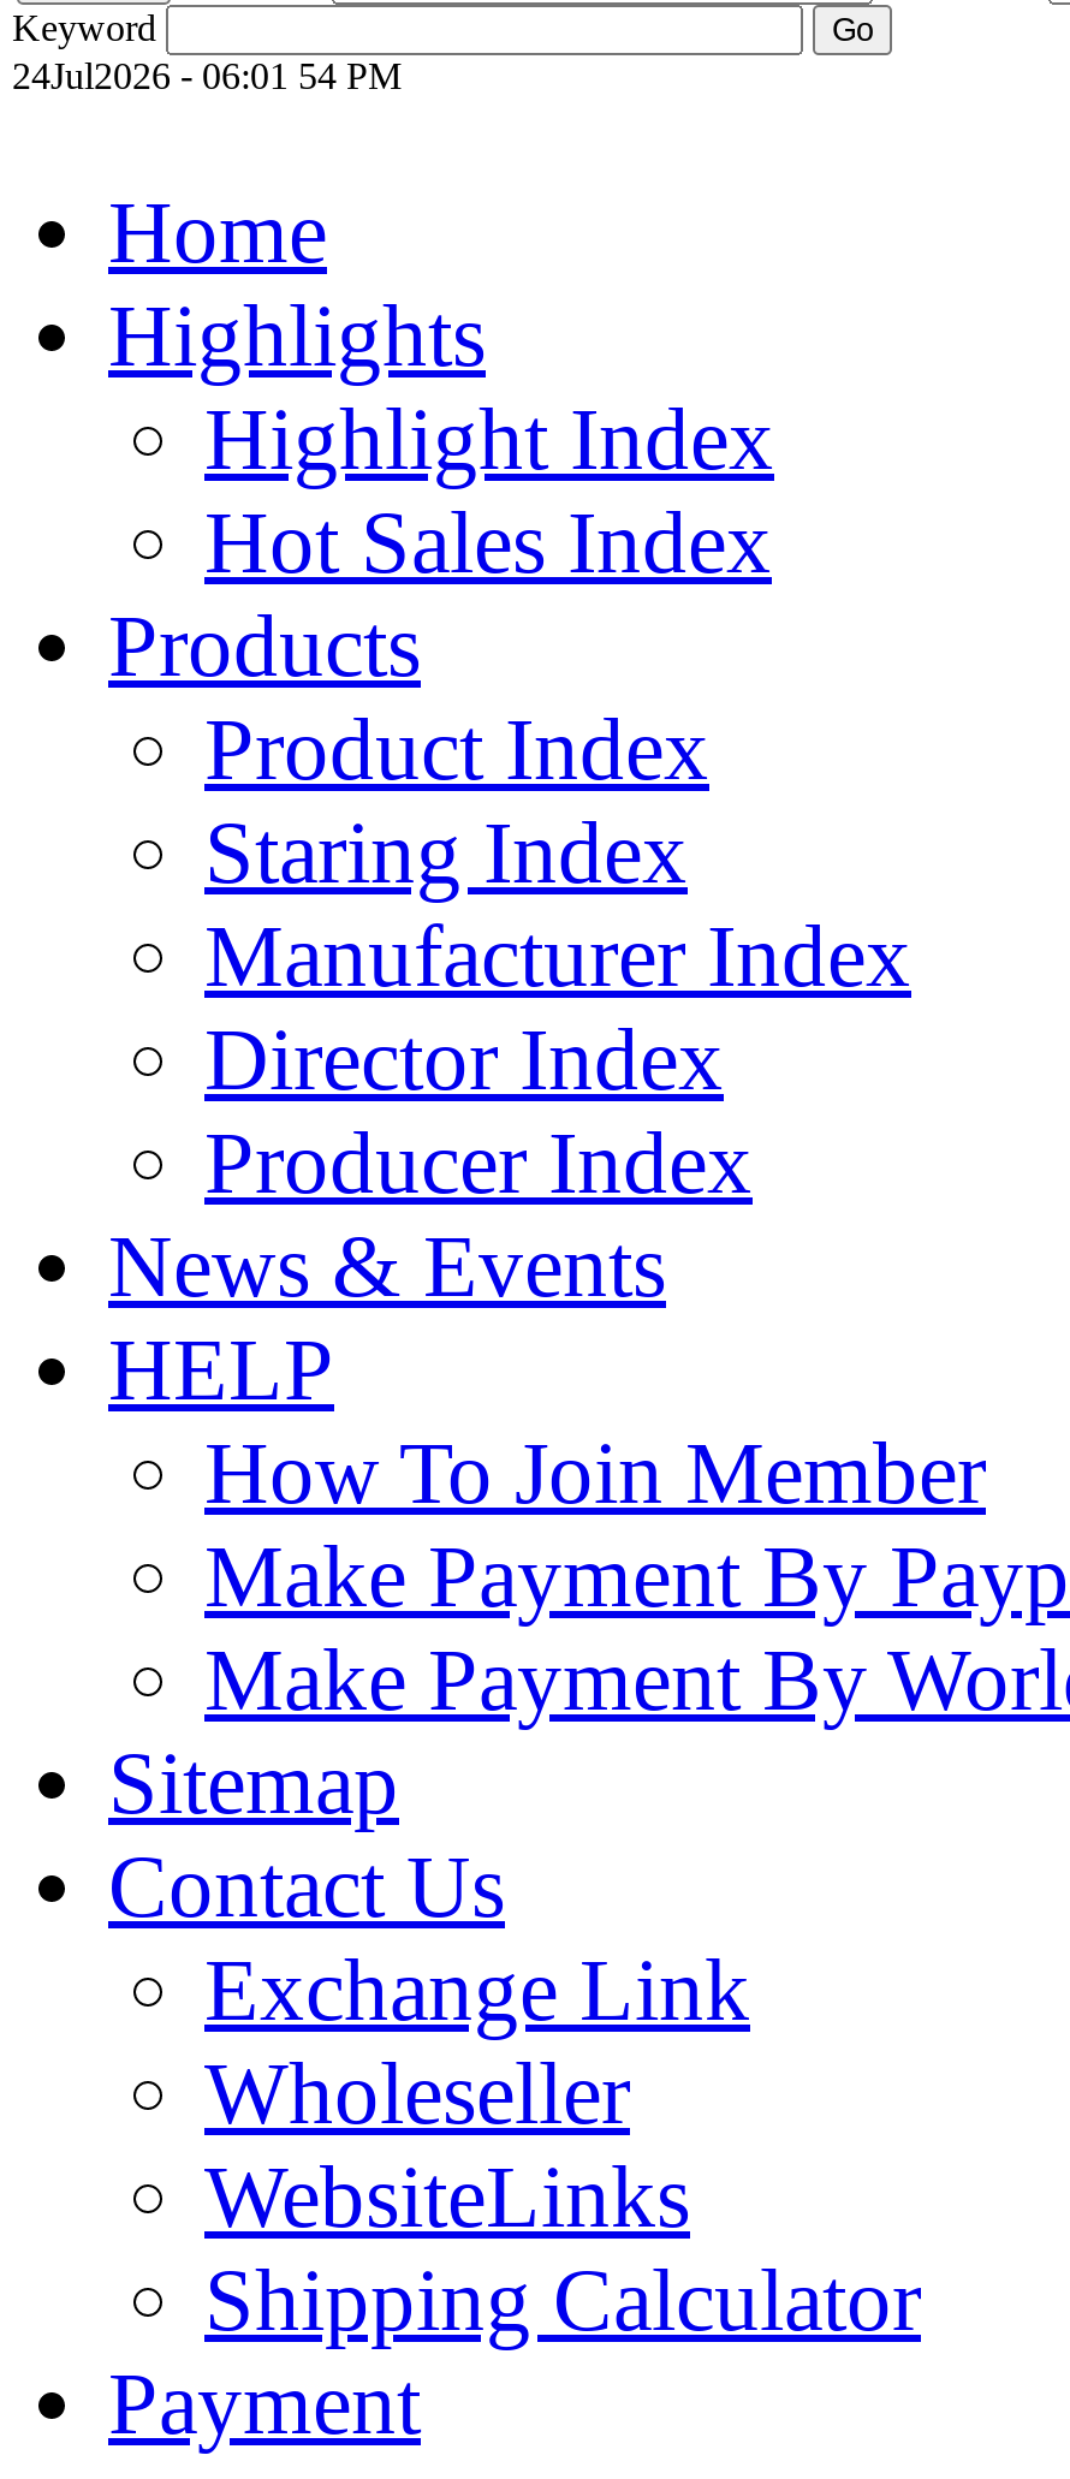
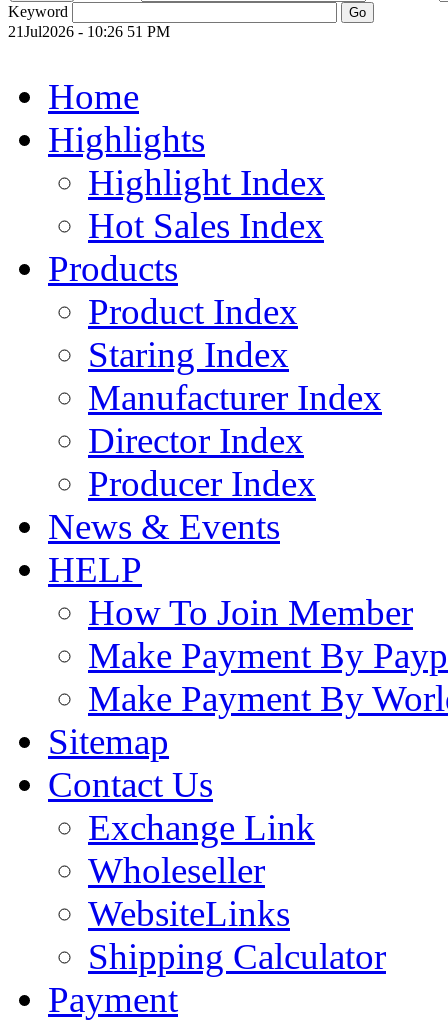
[12,55,402,96] 24Jul2026 - 06:01 54 PM -> [8,23,170,40] 21Jul2026 - 10:26 51 PM

